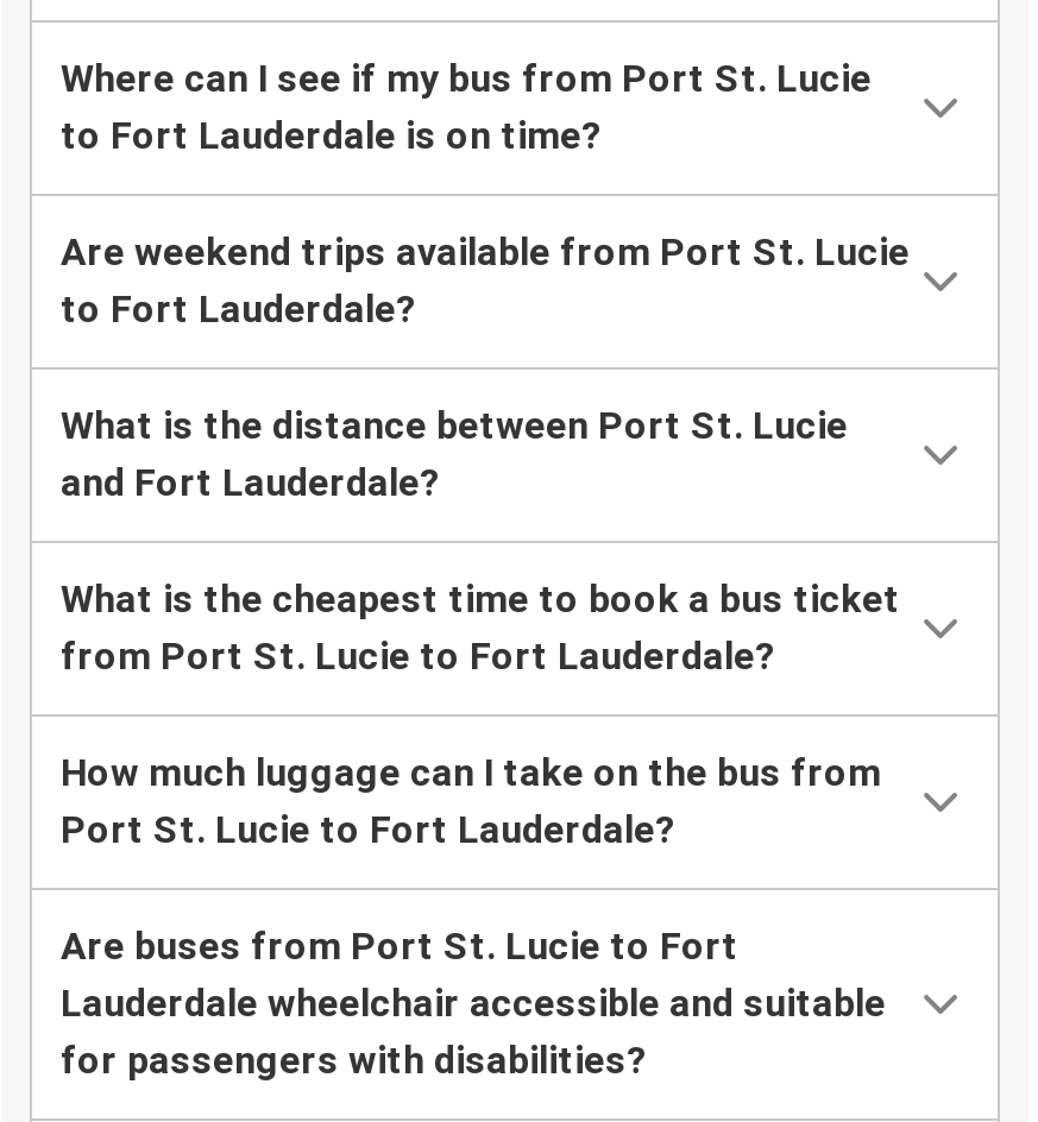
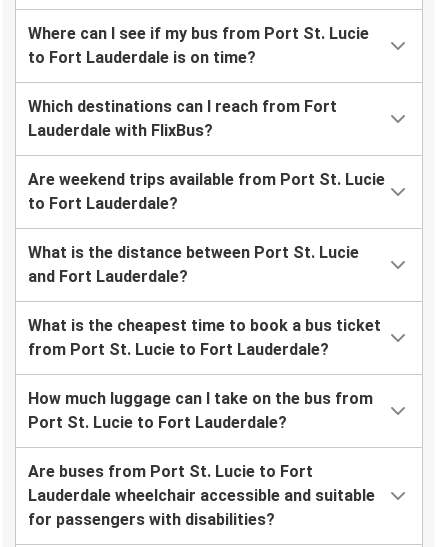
none -> [28,97,337,140] Which destinations can I reach from Fort | Lauderdale with FlixBus?

